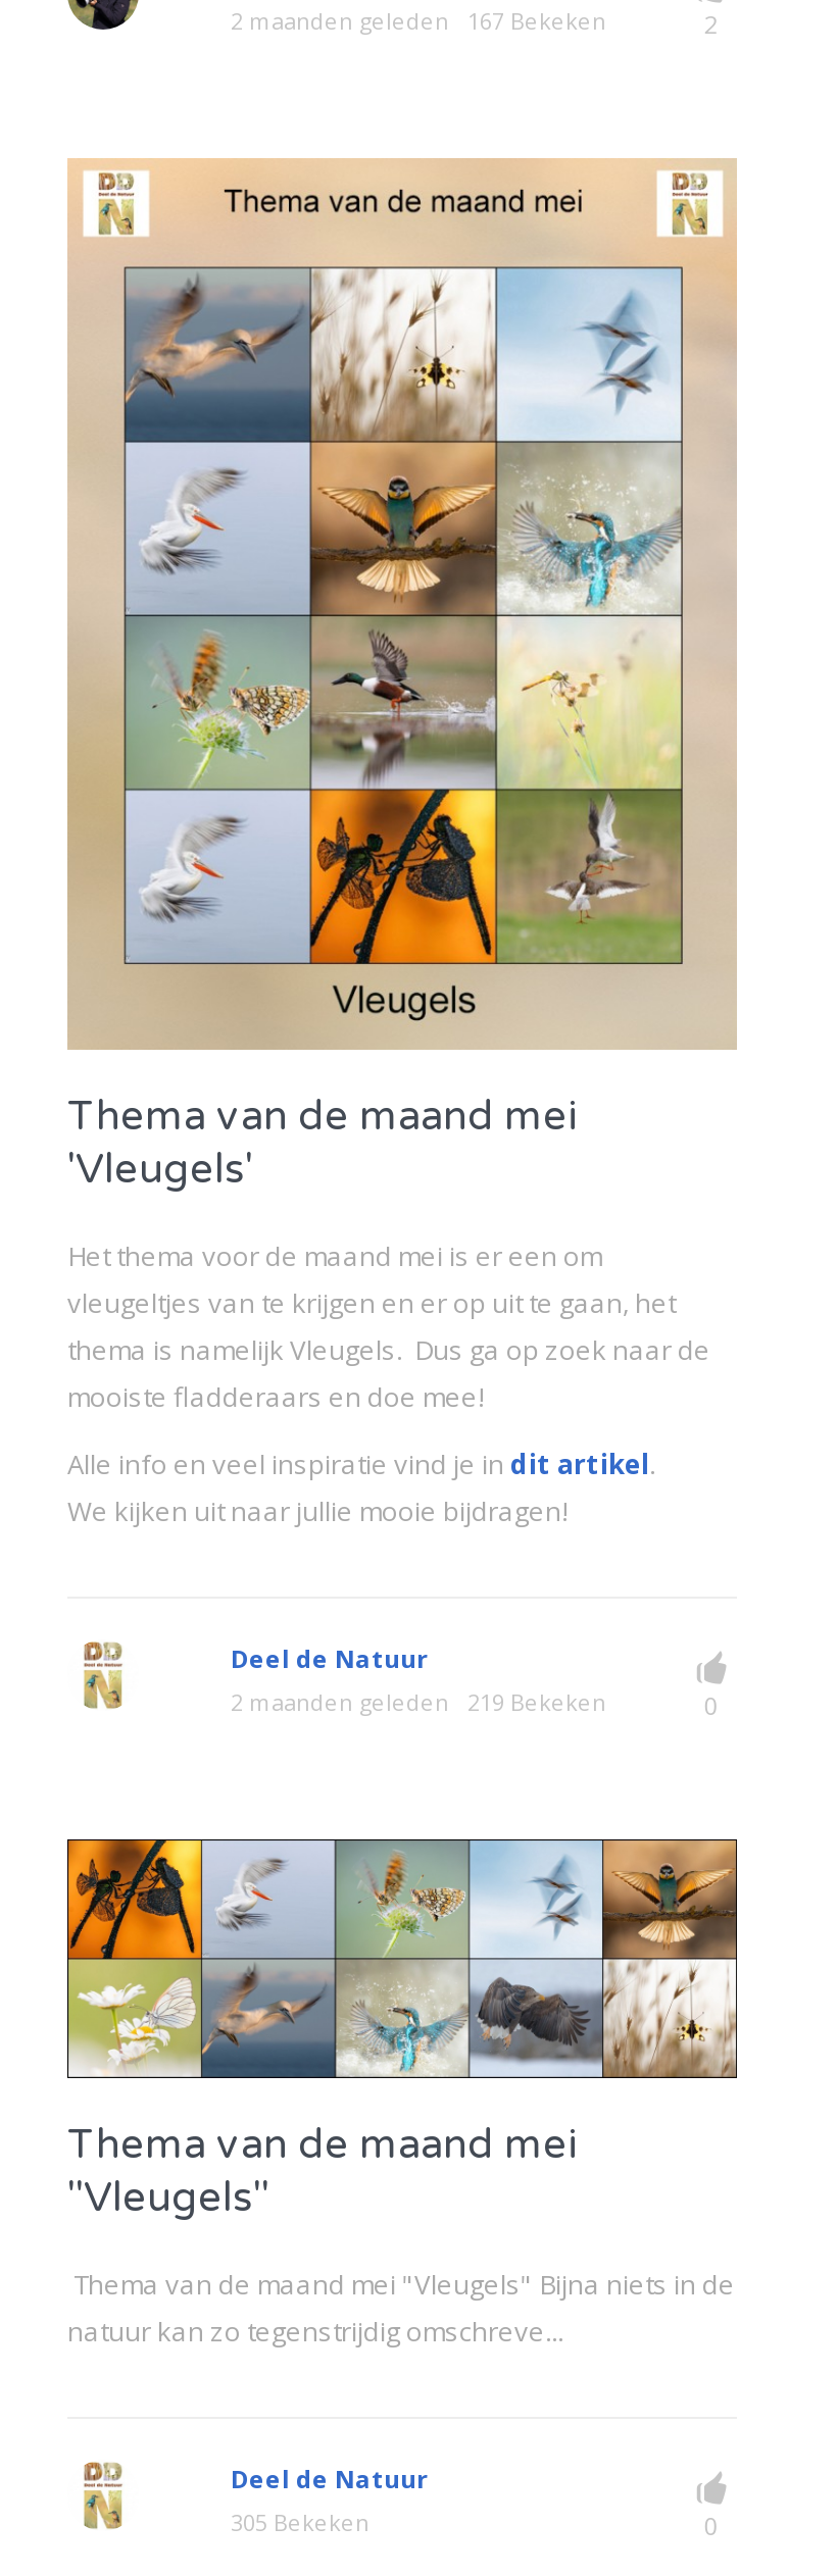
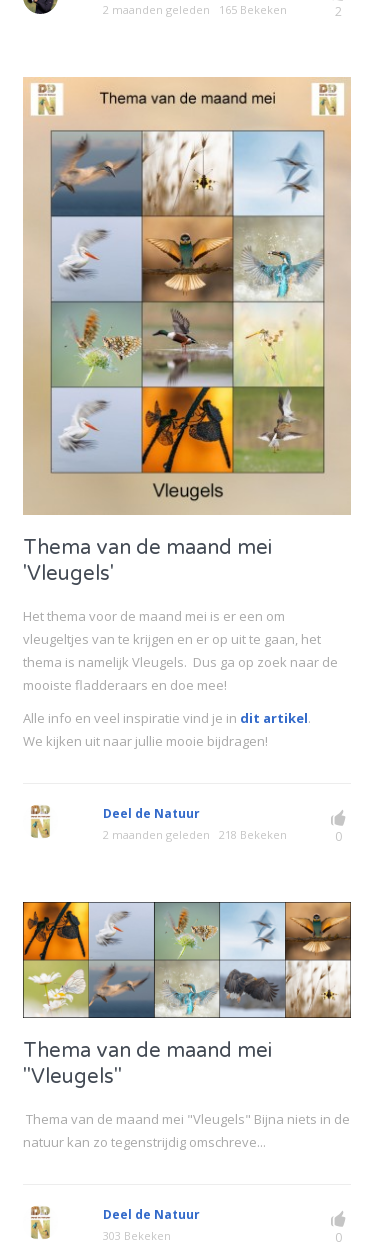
[231,5,606,36] 2 maanden geleden 167 Bekeken -> [103,2,287,17] 2 maanden geleden 165 Bekeken
[231,1687,606,1718] 2 maanden geleden 219 Bekeken -> [103,827,287,842] 2 maanden geleden 218 Bekeken
[231,2506,369,2537] 305 Bekeken -> [103,1228,171,1243] 303 Bekeken

